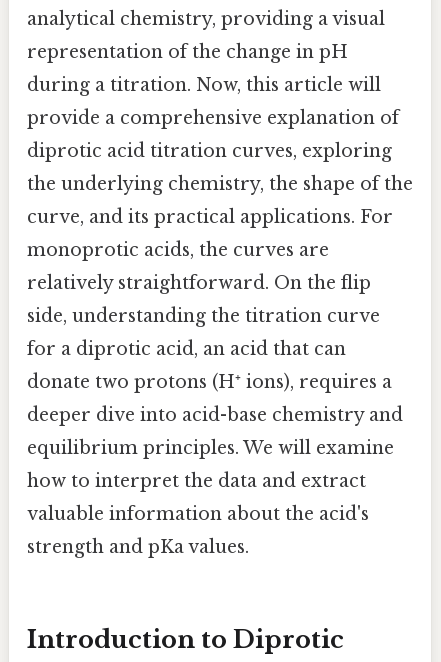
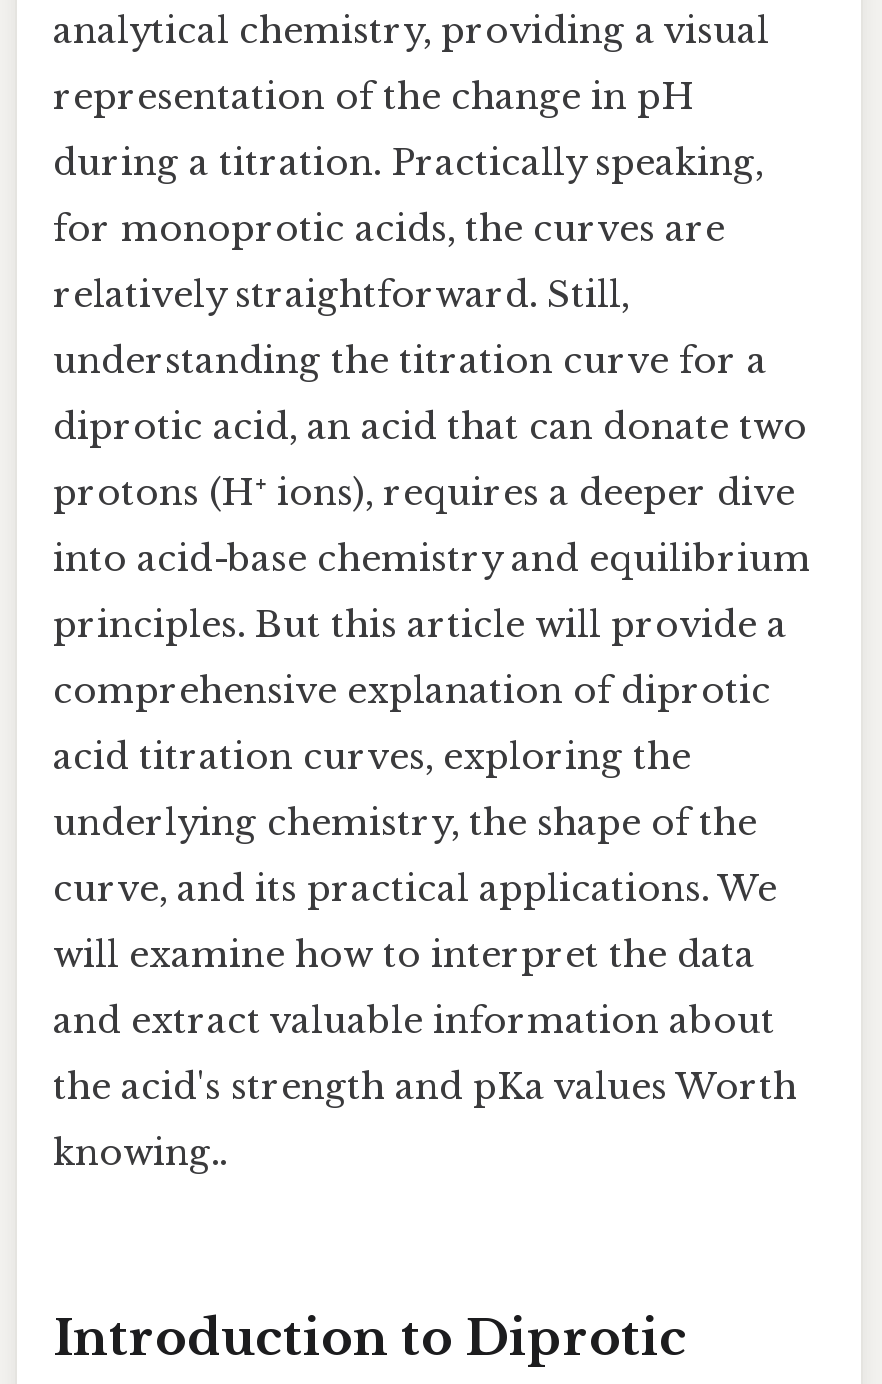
[27,74,413,558] during a titration. Now, this article will | provide a comprehensive explanation of | diprotic acid titration curves, exploring | the underlying chemistry, the shape of the | curve, and its practical applications. For | monoprotic acids, the curves are | relatively straightforward. On the flip | side, understanding the titration curve | for a diprotic acid, an acid that can | donate two protons (H⁺ ions), requires a | deeper dive into acid-base chemistry and | equilibrium principles. We will examine | how to interpret the data and extract | valuable information about the acid's | strength and pKa values. -> [53,141,811,1175] during a titration. Practically speaking, | for monoprotic acids, the curves are | relatively straightforward. Still, | understanding the titration curve for a | diprotic acid, an acid that can donate two | protons (H⁺ ions), requires a deeper dive | into acid-base chemistry and equilibrium | principles. But this article will provide a | comprehensive explanation of diprotic | acid titration curves, exploring the | underlying chemistry, the shape of the | curve, and its practical applications. We | will examine how to interpret the data | and extract valuable information about | the acid's strength and pKa values Worth | knowing..

